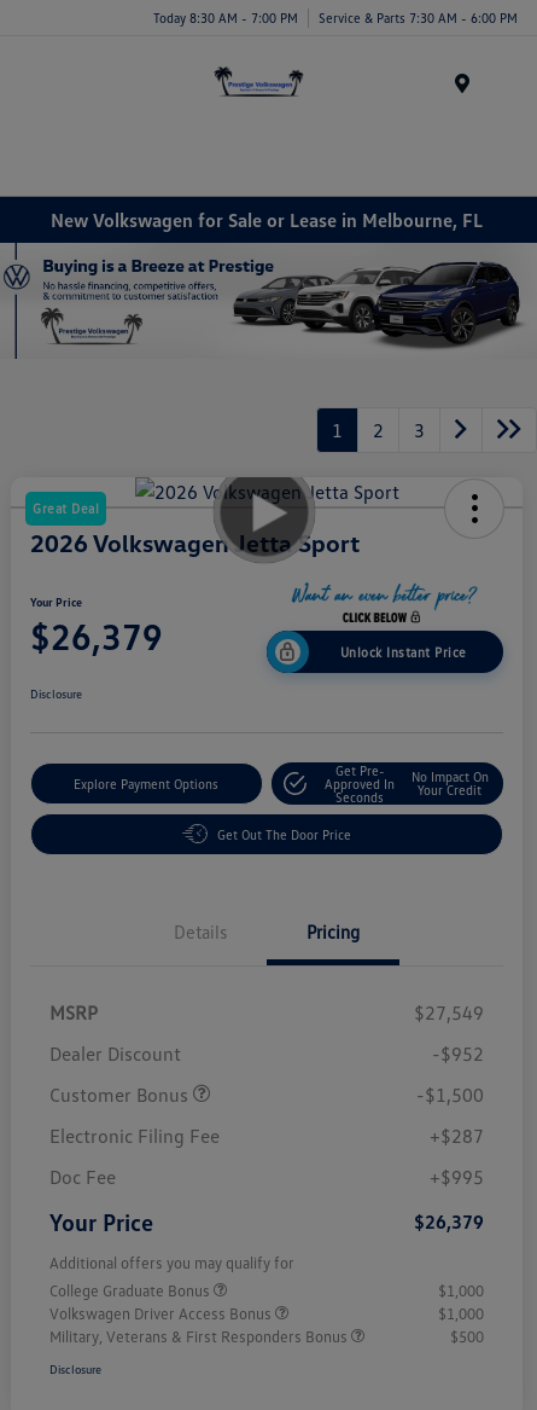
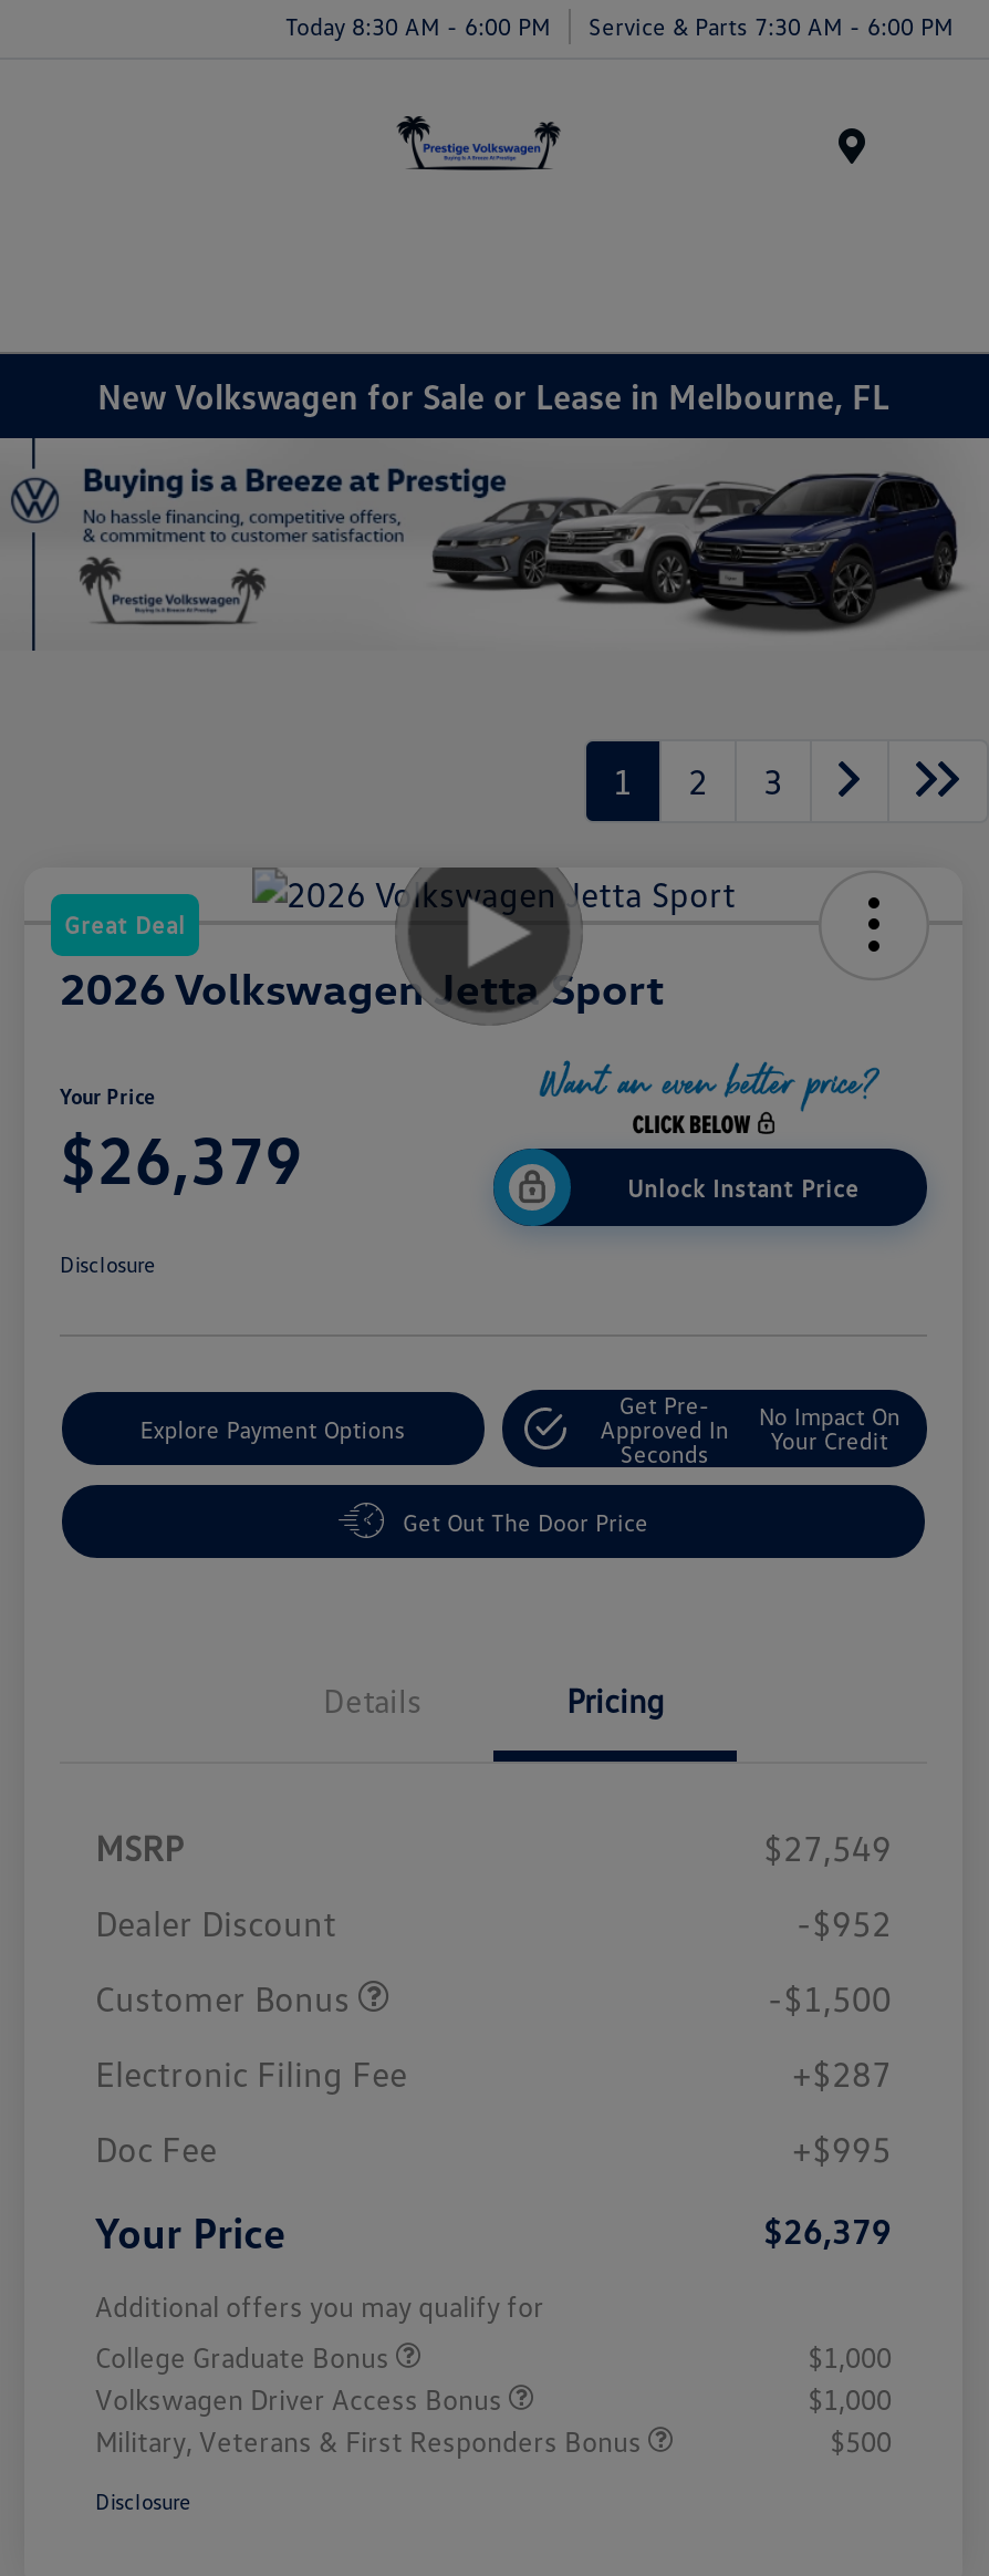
[153,9,518,25] Today 8:30 AM - 7:00 PM Service & Parts 7:30 AM - 6:00 PM -> [285,10,954,39] Today 8:30 AM - 6:00 PM Service & Parts 7:30 AM - 6:00 PM

